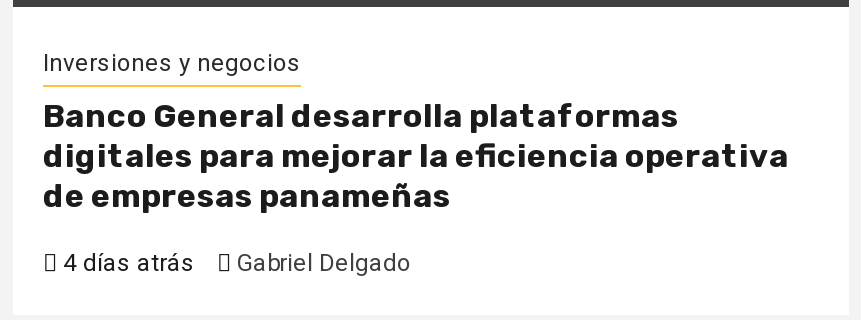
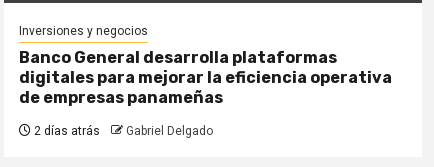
[57,249,411,277] 4 días atrás Gabriel Delgado -> [31,124,213,138] 2 días atrás Gabriel Delgado

